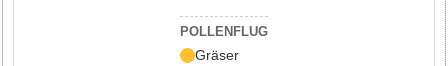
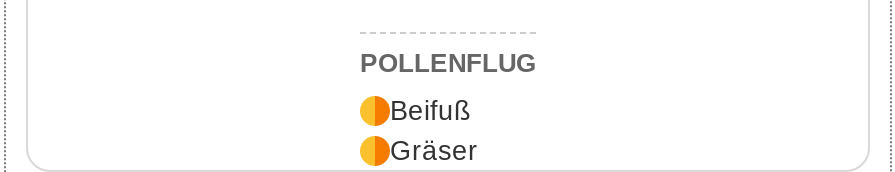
none -> [390,96,472,126] Beifuß

